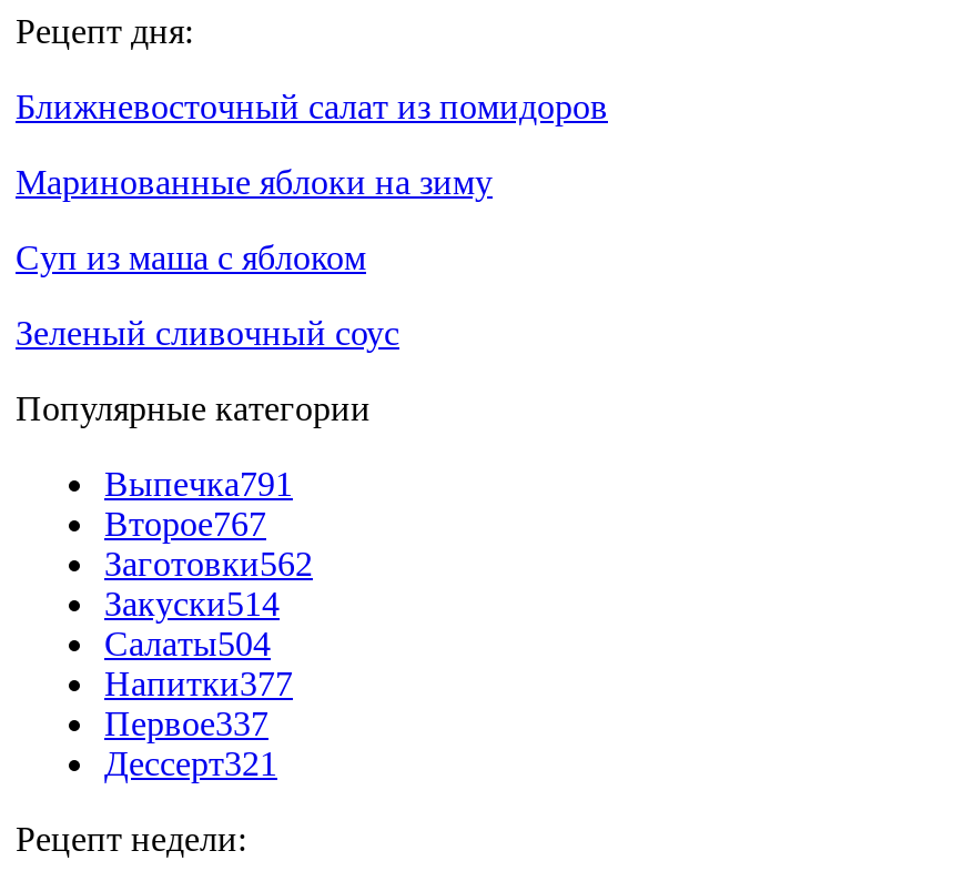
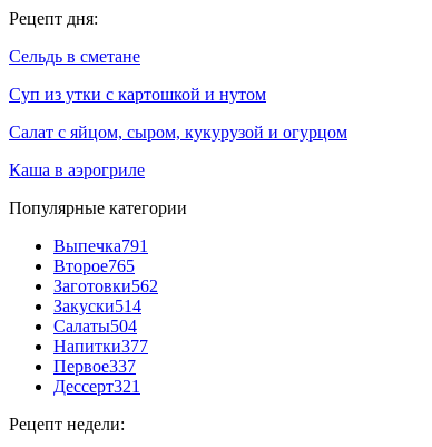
[16,88,608,126] Ближневосточный салат из помидоров -> [9,47,140,66] Сельдь в сметане
[16,163,493,201] Маринованные яблоки на зиму -> [9,85,266,104] Суп из утки с картошкой и нутом
[16,239,366,277] Суп из маша с яблоком -> [9,123,347,142] Салат с яйцом, сыром, кукурузой и огурцом
[16,314,399,352] Зеленый сливочный соус -> [9,161,145,180] Каша в аэрогриле
[104,505,266,543] Второе767 -> [53,256,135,275] Второе765

